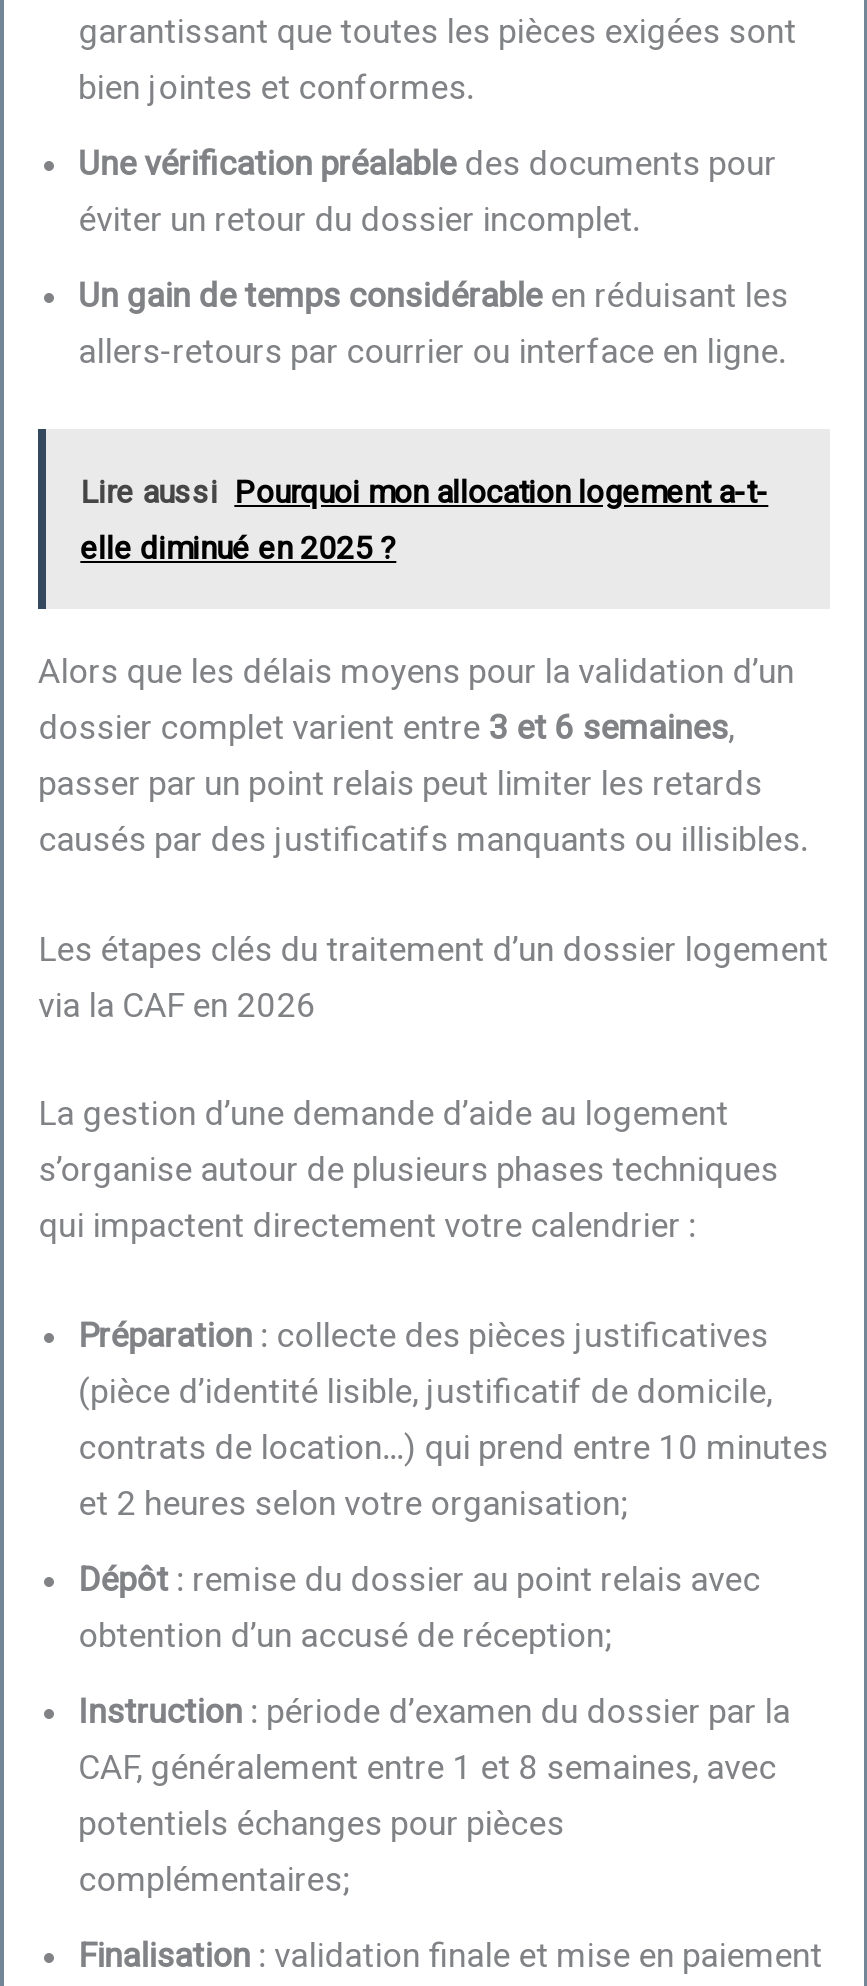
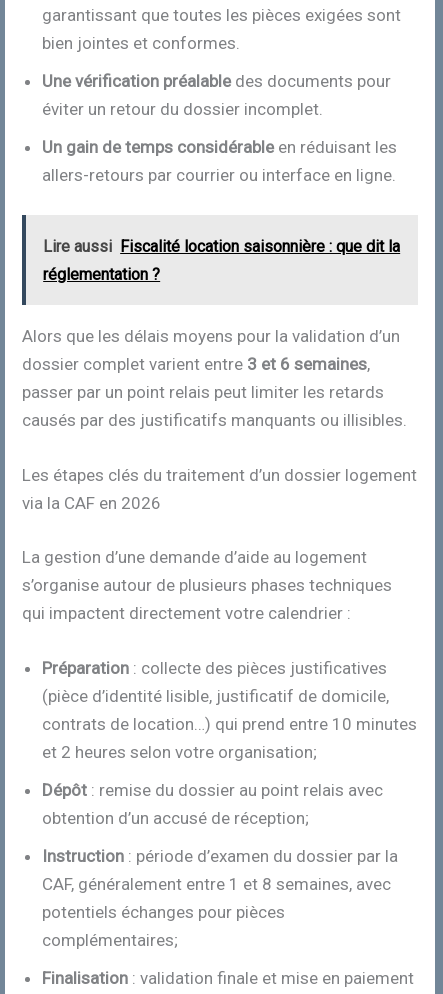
[80,473,768,511] Lire aussi Pourquoi mon allocation logement a-t- -> [43,237,400,256] Lire aussi Fiscalité location saisonnière : que dit la
[80,529,396,567] elle diminué en 2025 ? -> [43,265,160,284] réglementation ?

